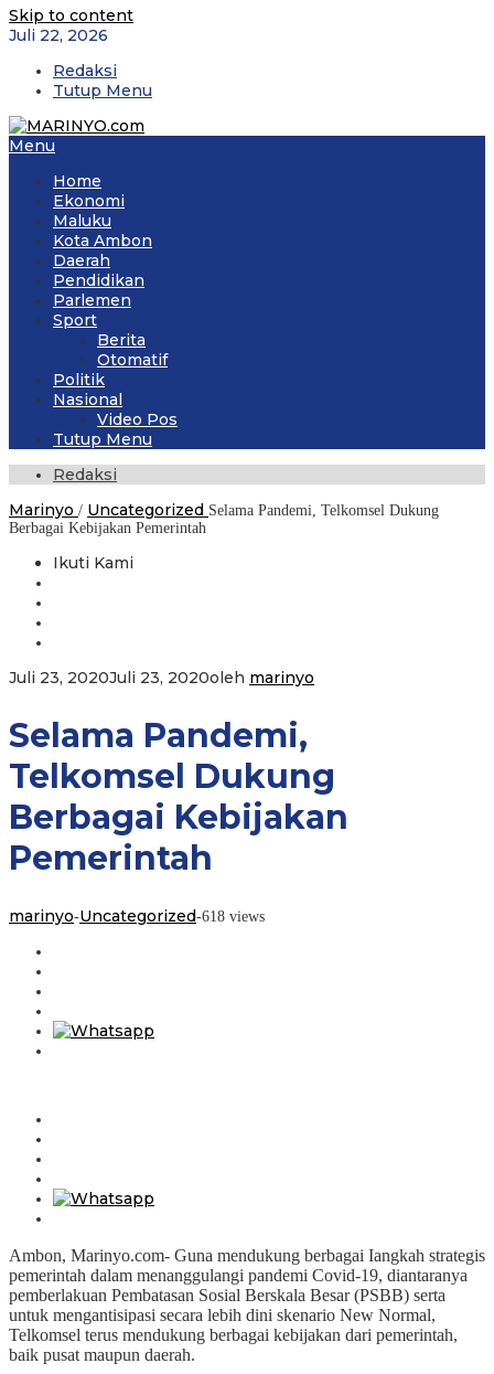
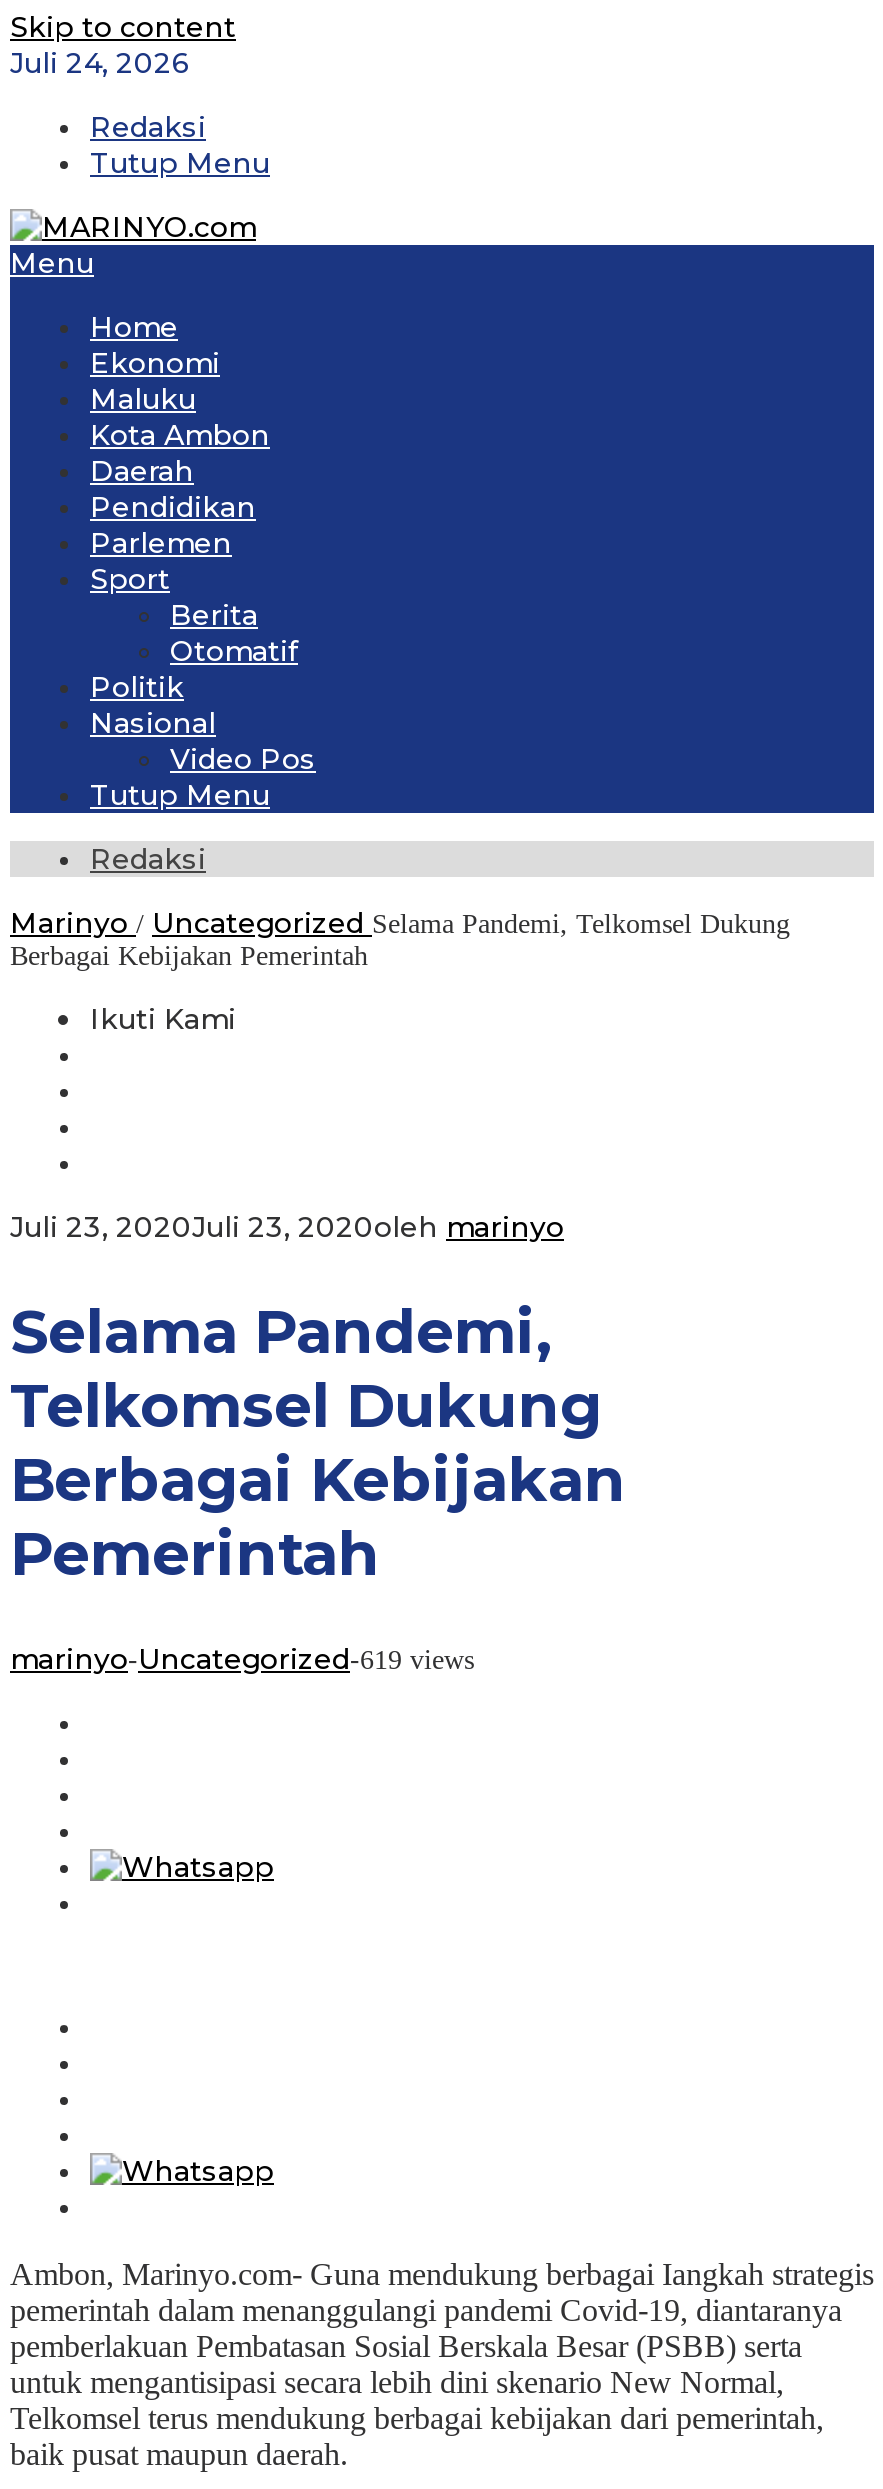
[9,25,108,45] Juli 22, 2026 -> [10,45,190,81] Juli 24, 2026
[9,906,265,926] marinyo-Uncategorized-618 views -> [10,1641,474,1677] marinyo-Uncategorized-619 views

